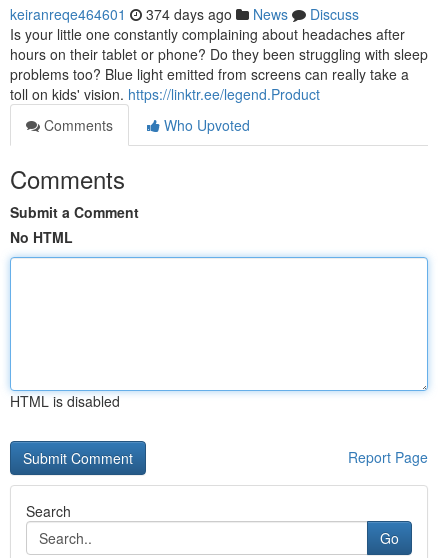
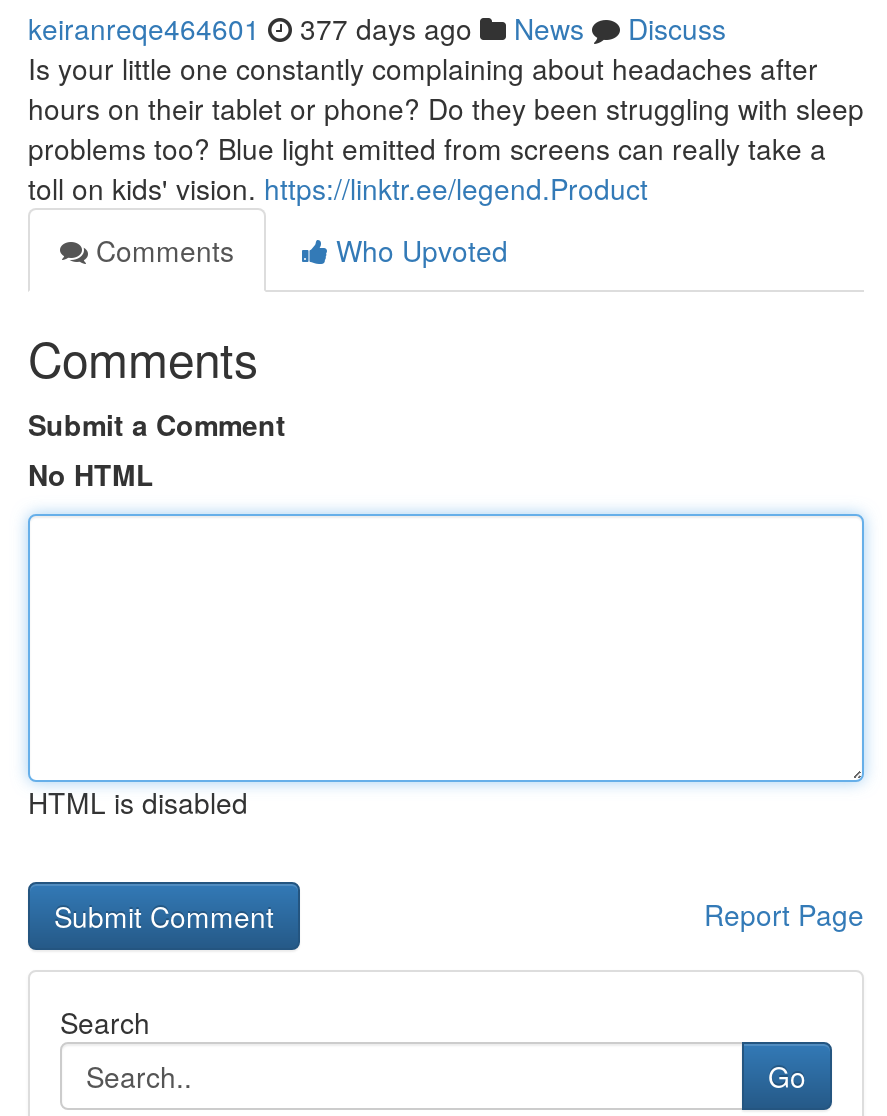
[10,4,359,24] keiranreqe464601 374 days ago News Discuss -> [28,8,726,48] keiranreqe464601 377 days ago News Discuss

